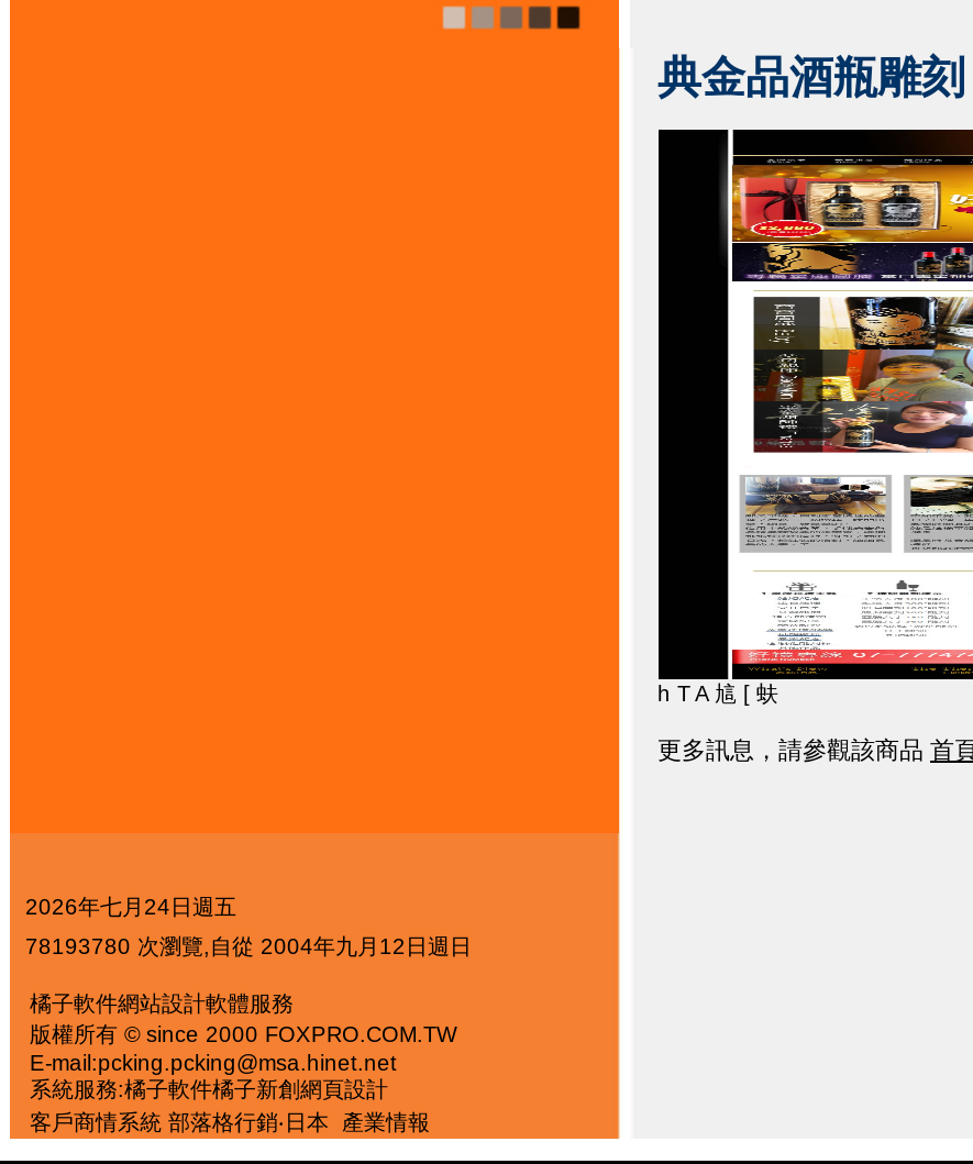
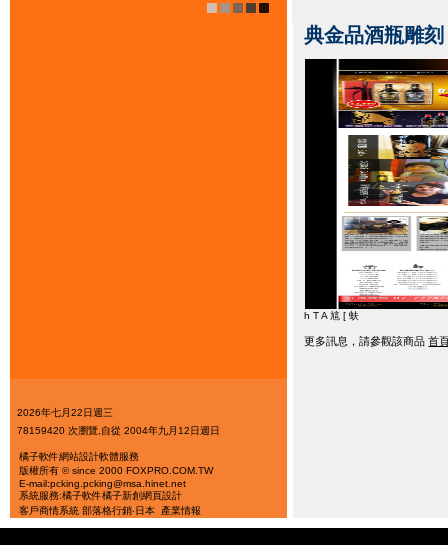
[12,895,250,919] 2026年七月24日週五 -> [11,407,119,418] 2026年七月22日週三
[12,934,472,958] 78193780 次瀏覽,自從 2004年九月12日週日 -> [11,425,220,436] 78159420 次瀏覽,自從 2004年九月12日週日

